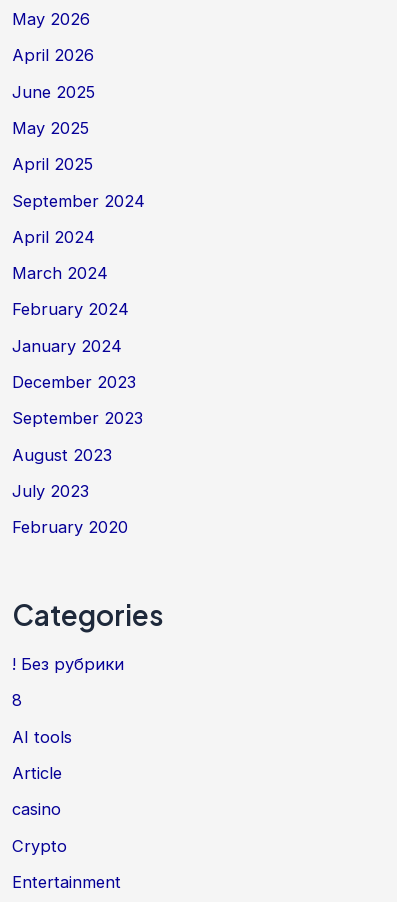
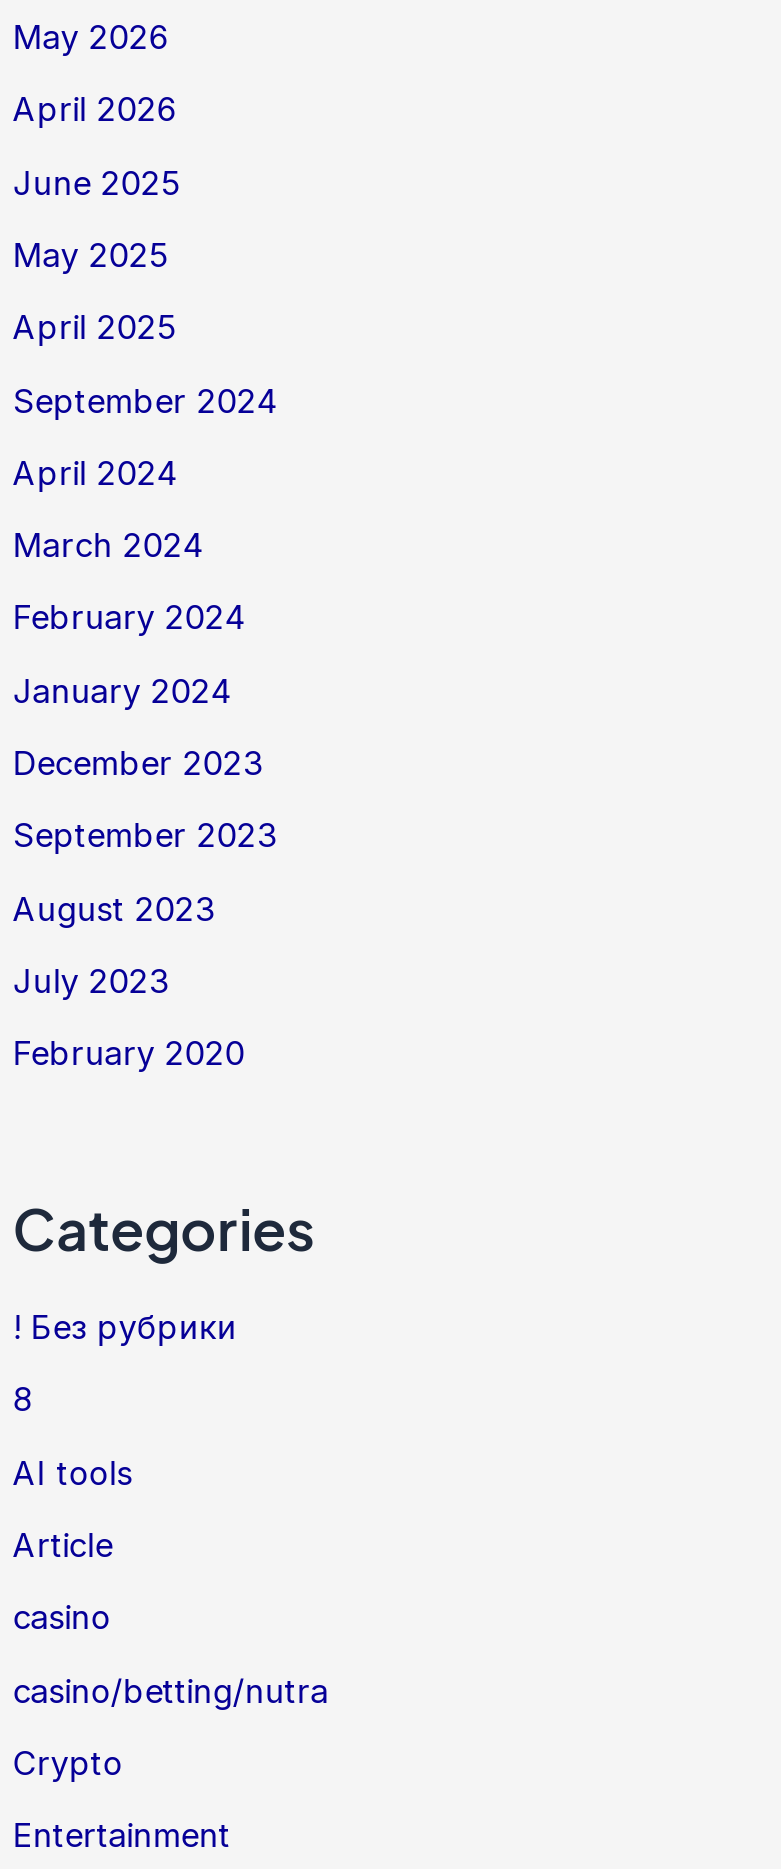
none -> [13,1670,329,1710] casino/betting/nutra

